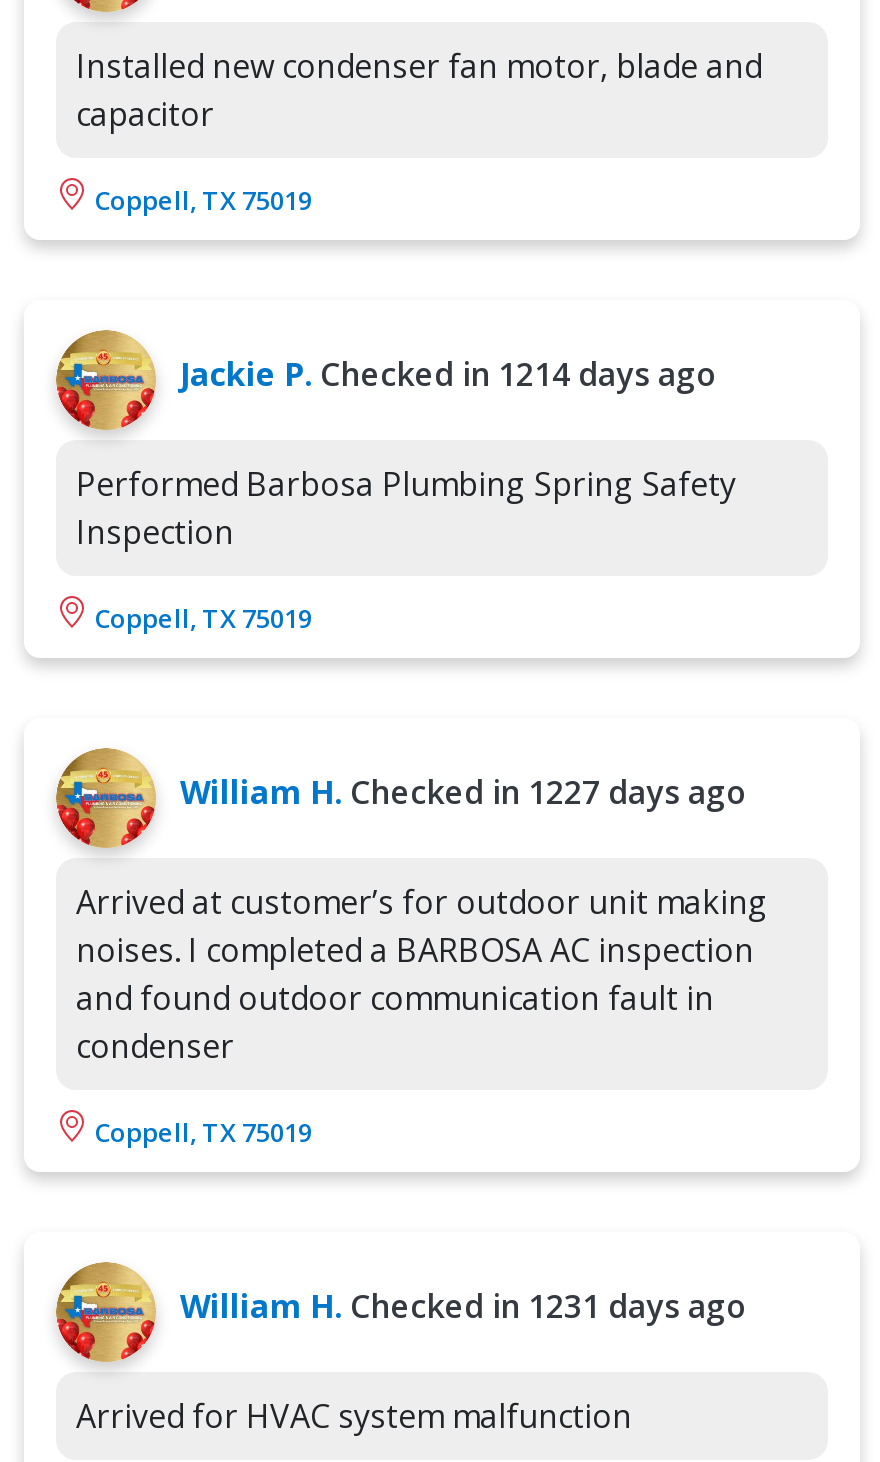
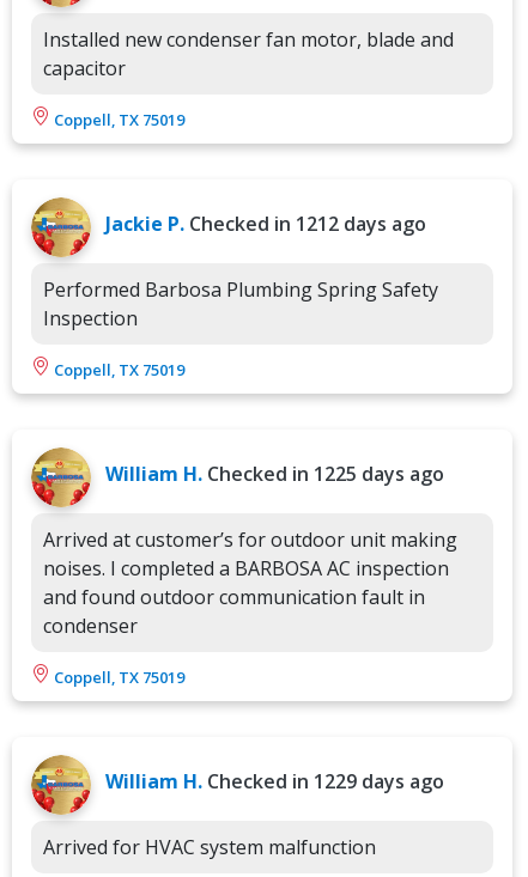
[180,353,716,397] Jackie P. Checked in 1214 days ago -> [105,211,426,237] Jackie P. Checked in 1212 days ago
[180,771,746,815] William H. Checked in 1227 days ago -> [105,461,444,487] William H. Checked in 1225 days ago
[180,1285,746,1329] William H. Checked in 1231 days ago -> [105,768,444,795] William H. Checked in 1229 days ago

